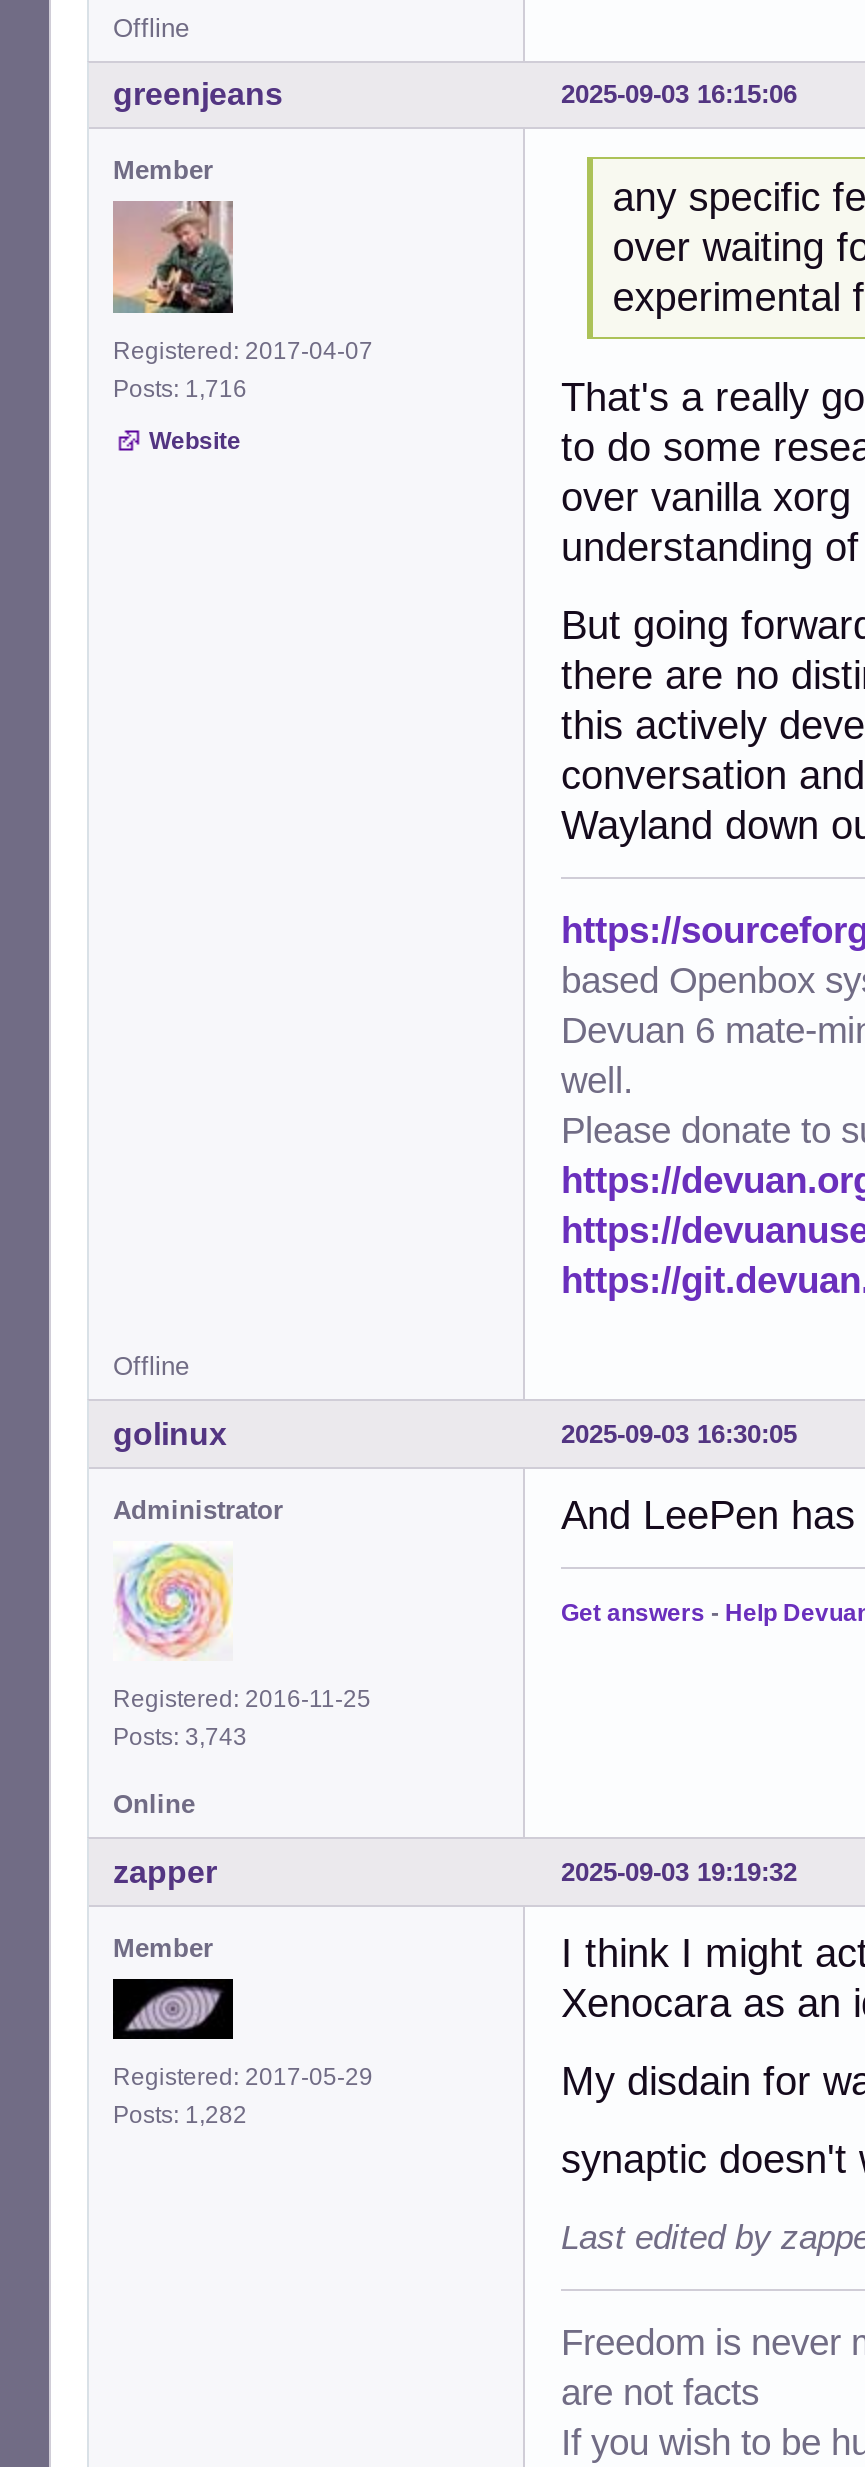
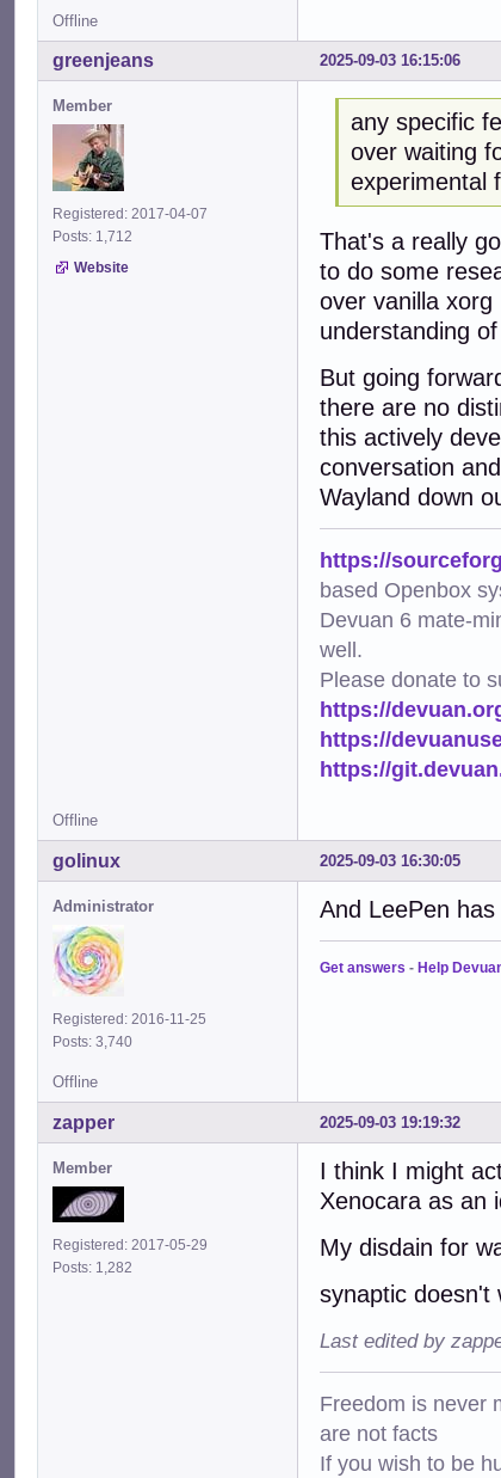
[113,376,259,404] Posts: 1,716 -> [52,229,140,246] Posts: 1,712
[113,1723,259,1751] Posts: 3,743 -> [52,1033,140,1050] Posts: 3,740
[113,1789,195,1819] Online -> [52,1073,98,1091] Offline

